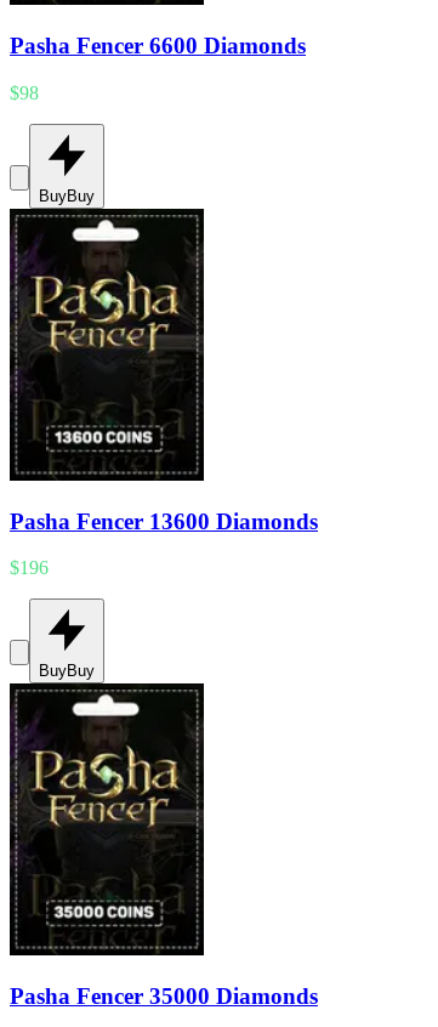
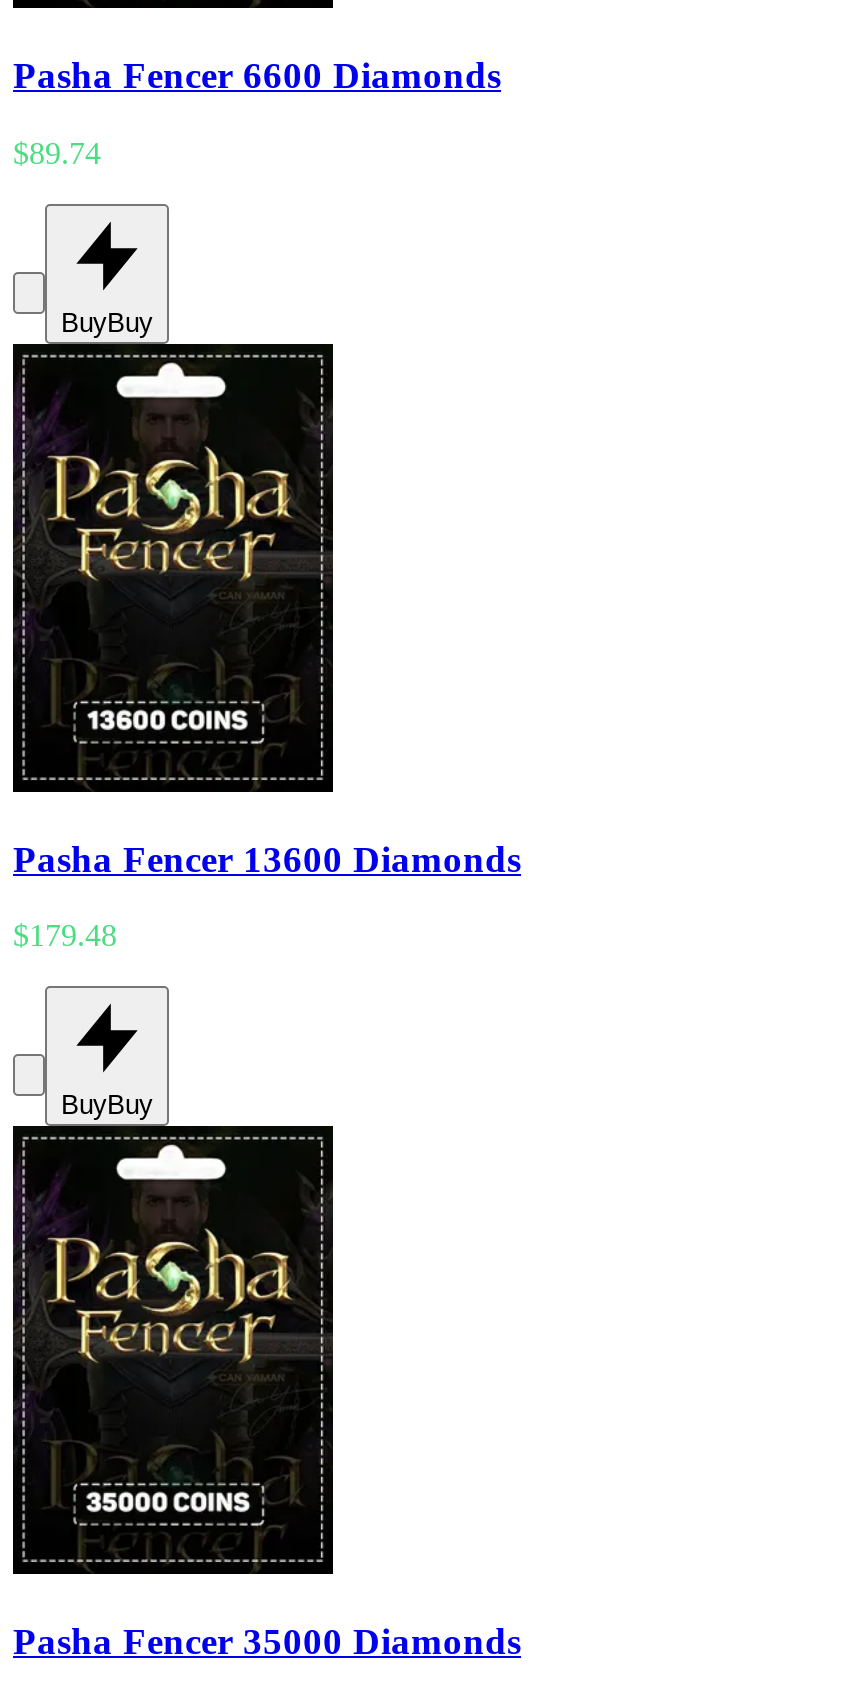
[10,82,39,103] $98 -> [13,136,101,170] $89.74
[10,557,49,578] $196 -> [13,918,117,952] $179.48

